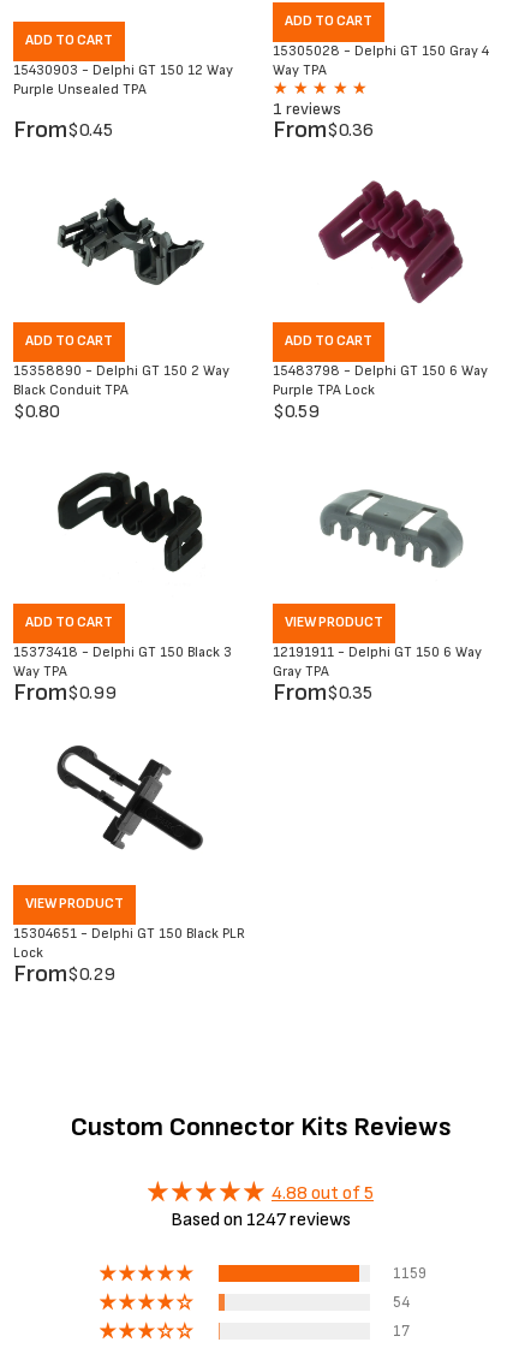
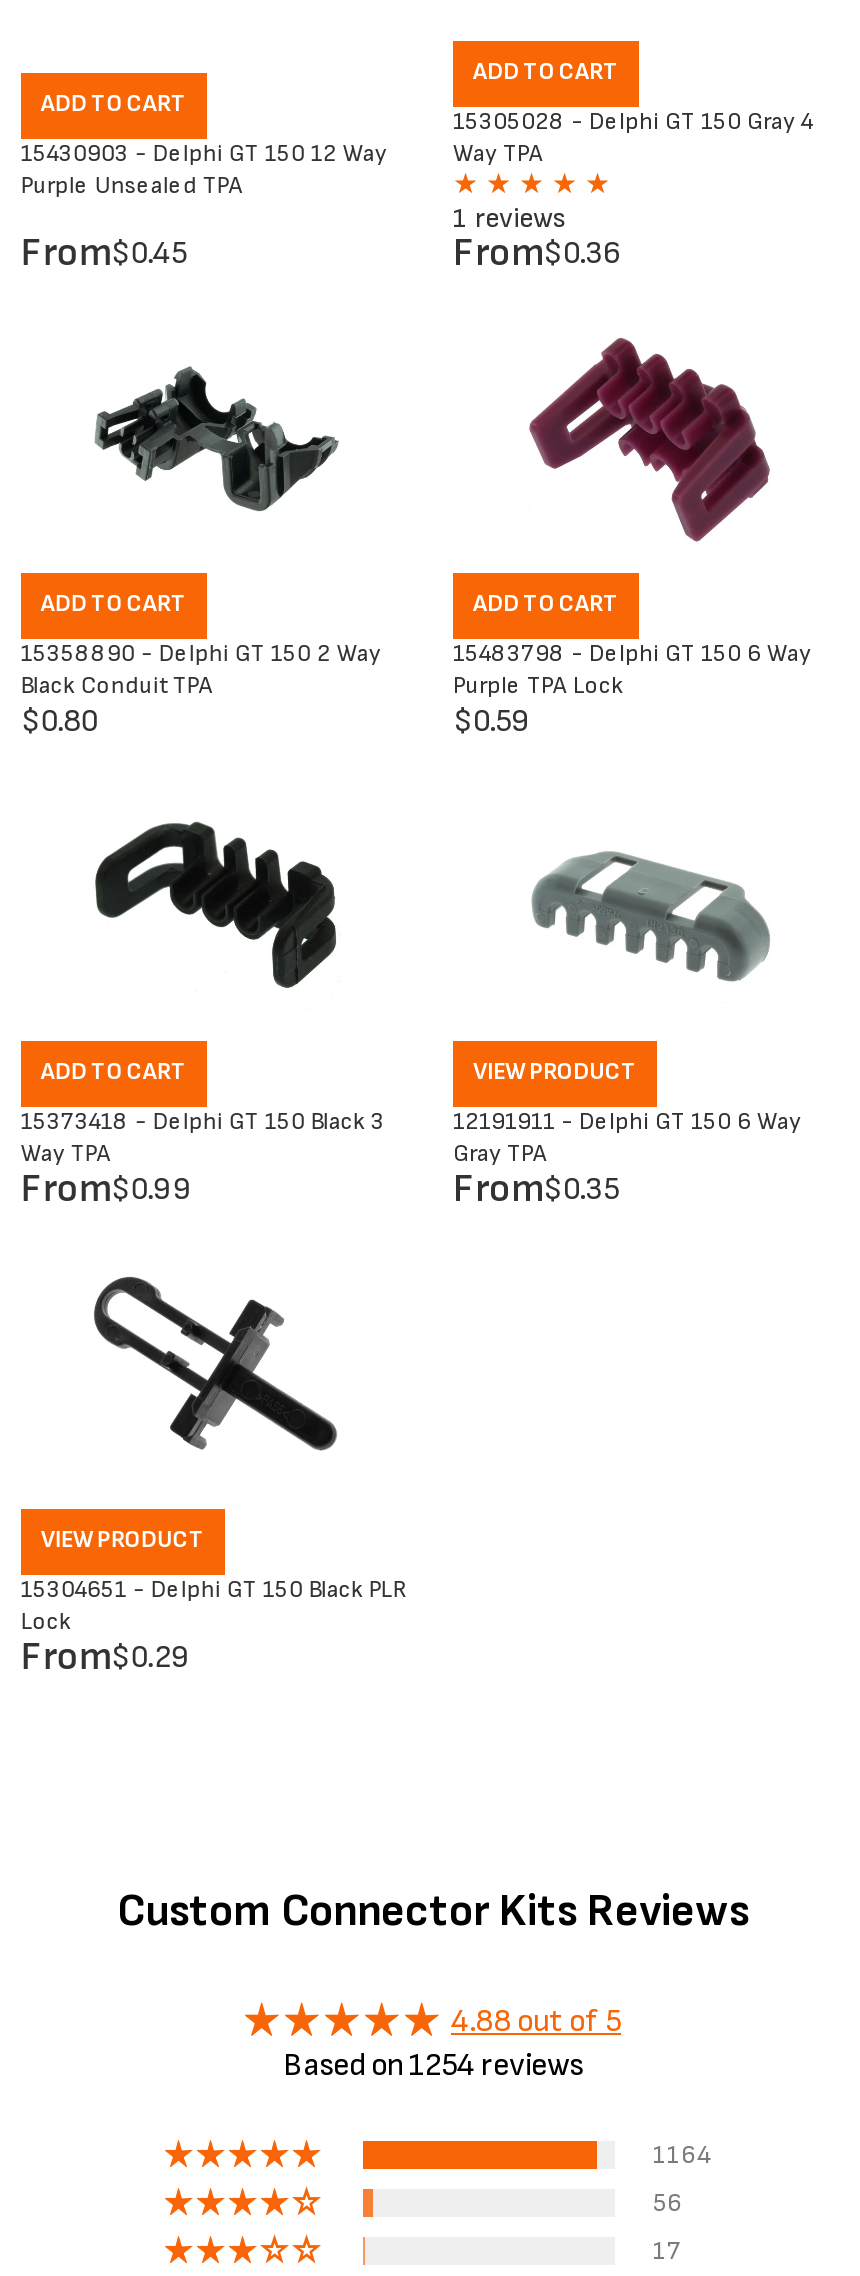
[171,1208,351,1231] Based on 1247 reviews -> [283,2047,583,2085] Based on 1254 reviews
[393,1263,426,1283] 1159 -> [653,2138,711,2170] 1164
[393,1292,410,1312] 54 -> [653,2186,683,2218] 56

